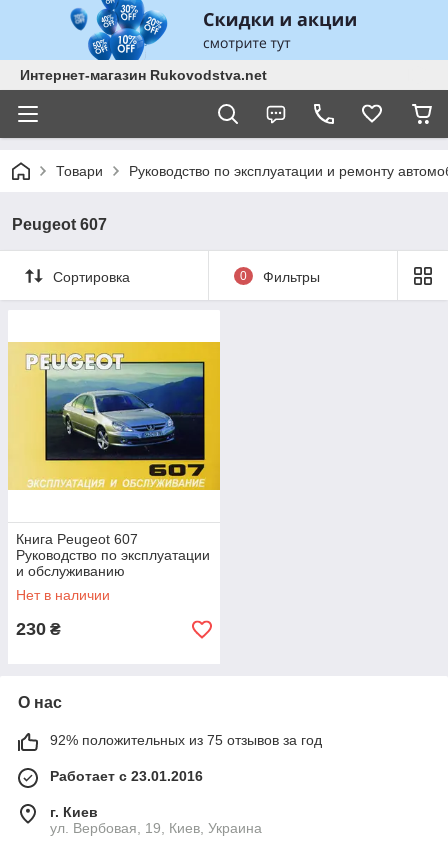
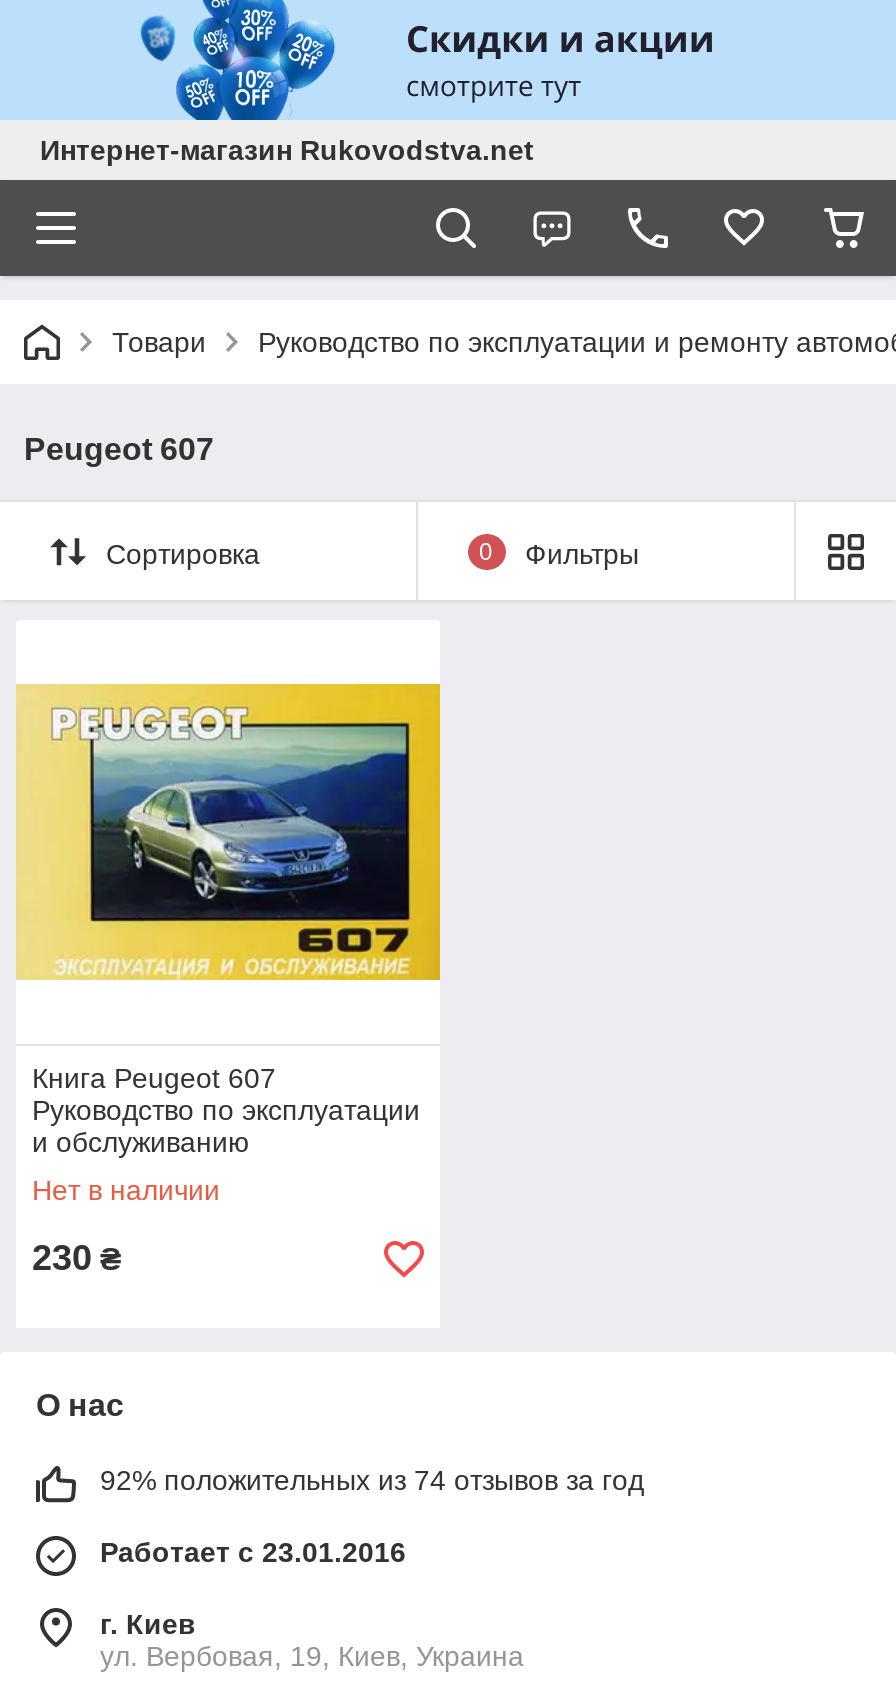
[50,732,322,748] 92% положительных из 75 отзывов за год -> [100,1464,644,1496] 92% положительных из 74 отзывов за год

